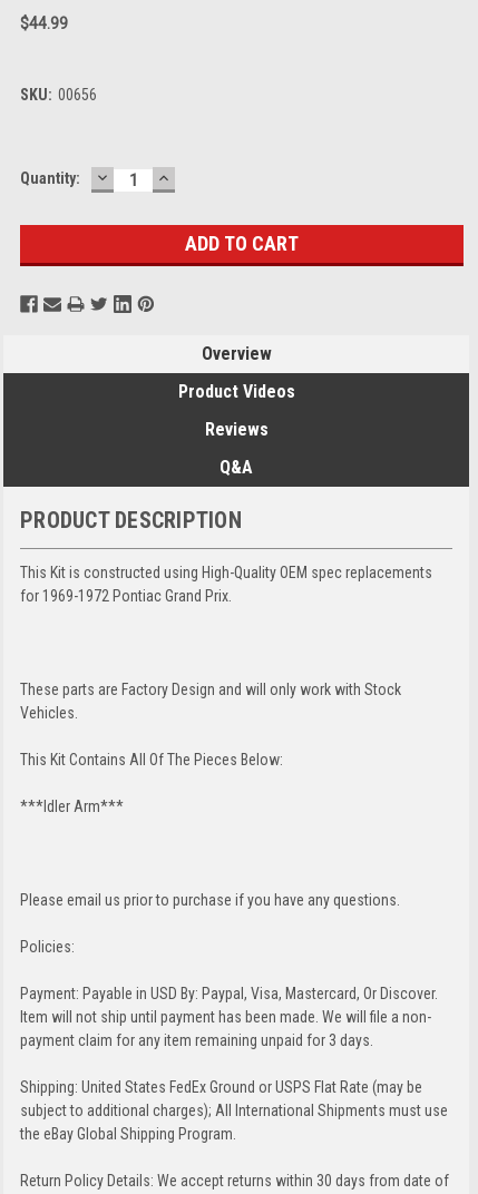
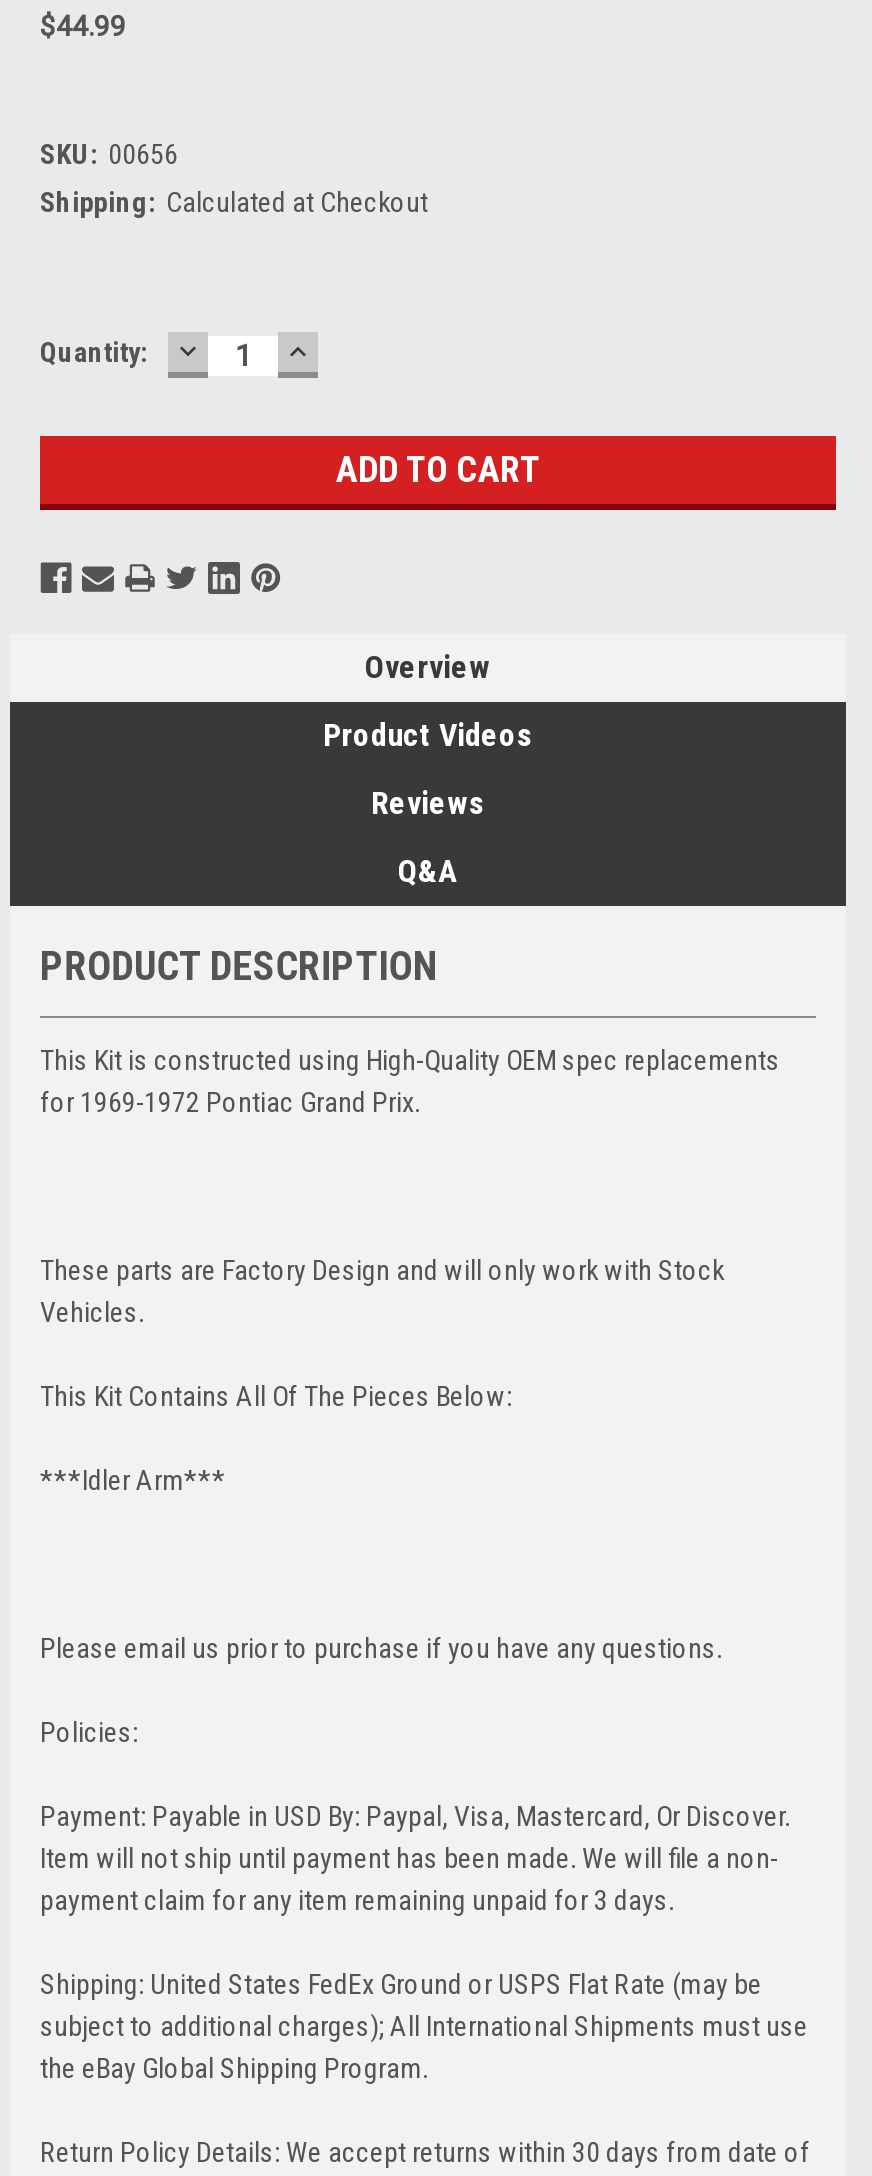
none -> [40,186,428,218] Shipping: Calculated at Checkout

